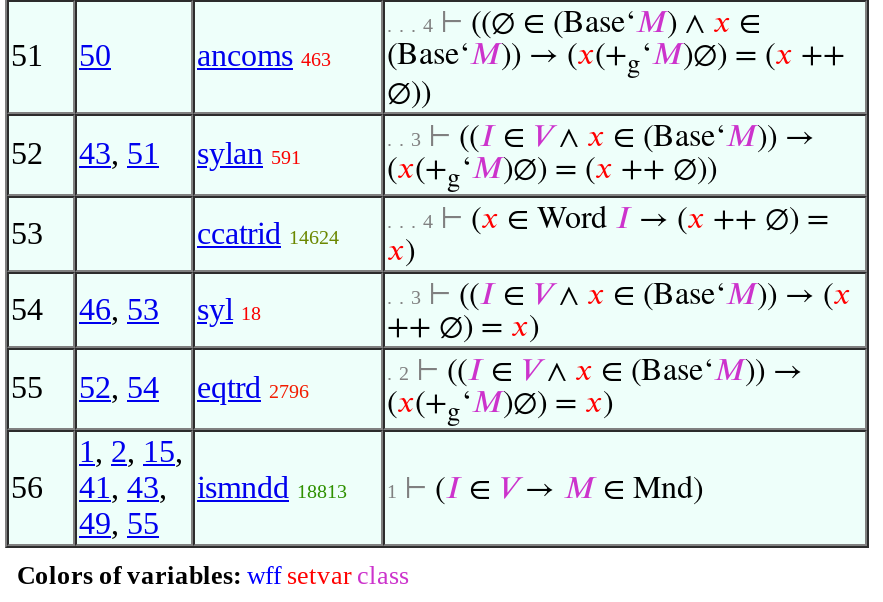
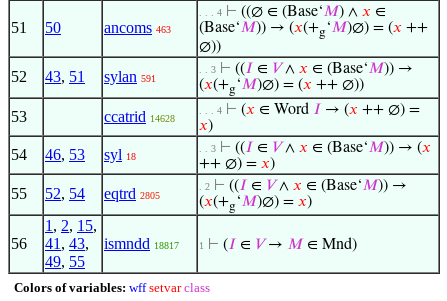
[197,216,339,250] ccatrid 14624 -> [104,108,175,125] ccatrid 14628
[11,370,309,404] 55 52, 54 eqtrd 2796 -> [11,185,160,202] 55 52, 54 eqtrd 2805
[197,470,347,504] ismndd 18813 -> [104,235,179,252] ismndd 18817

